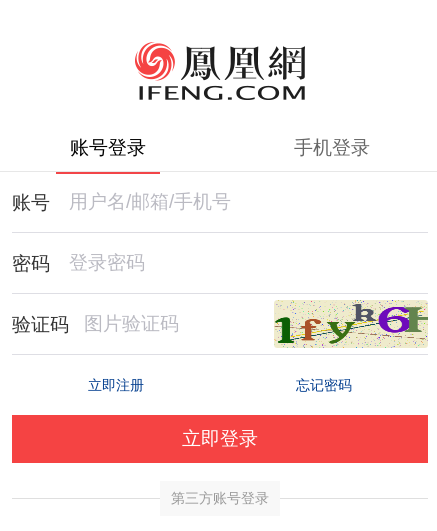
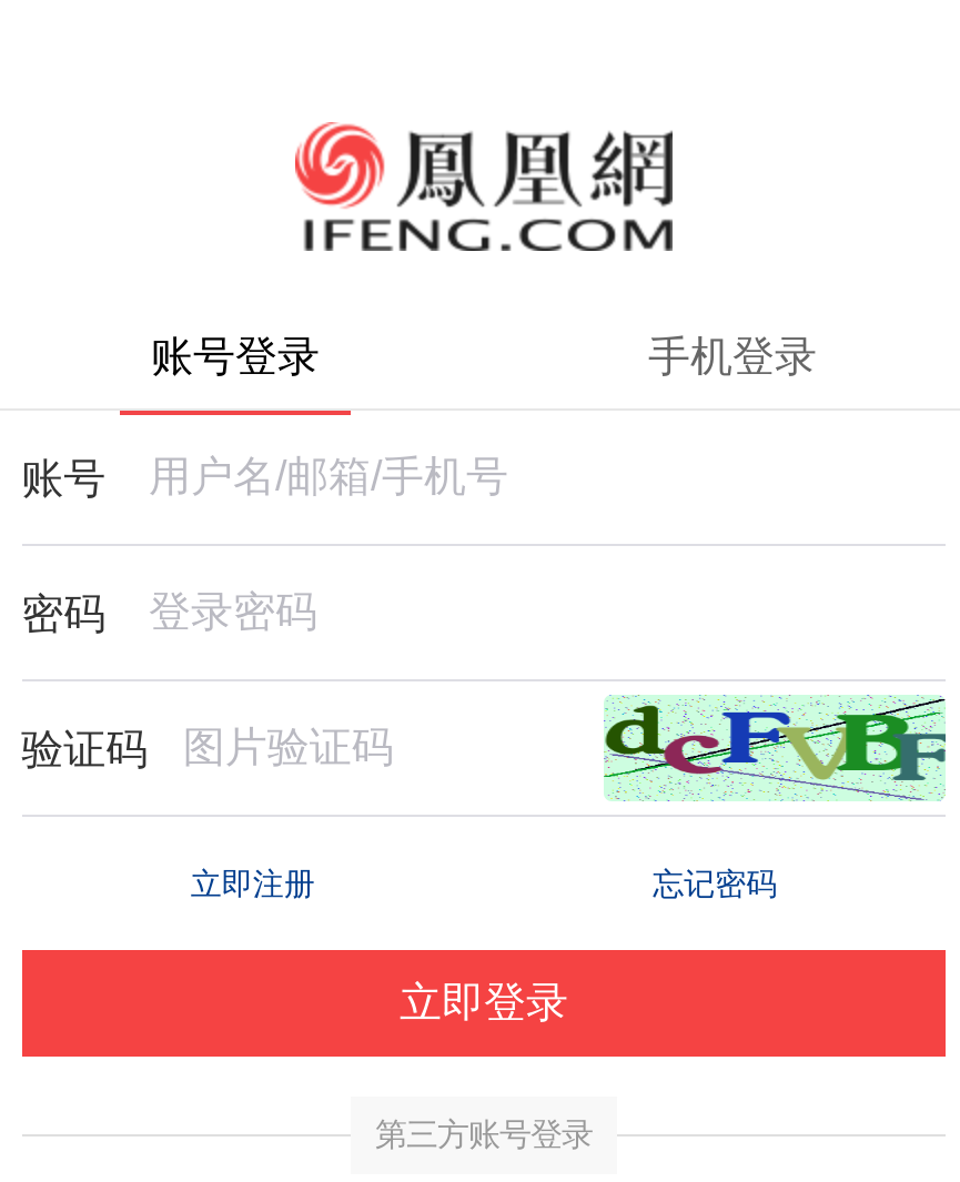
[274,300,428,348] [image] -> [604,695,948,801] [image]

